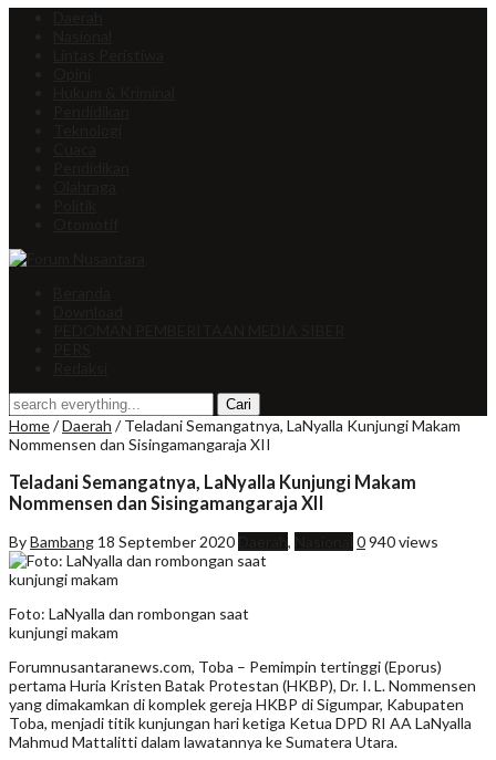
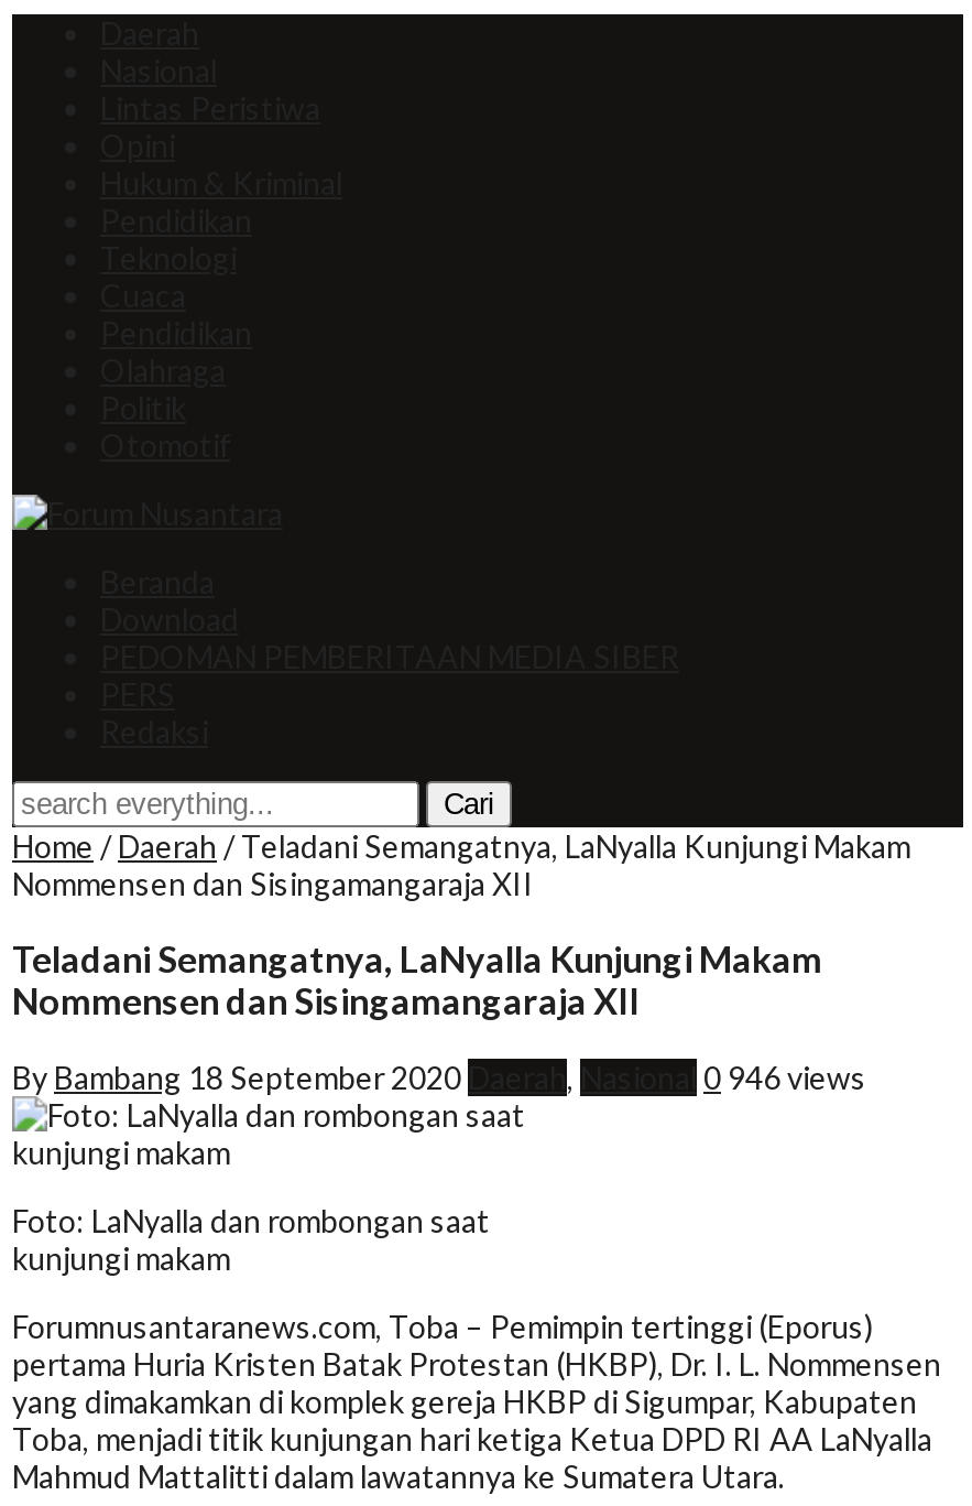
[9,532,438,551] By Bambang 18 September 2020 Daerah, Nasional 0 940 views -> [12,1058,866,1096] By Bambang 18 September 2020 Daerah, Nasional 0 946 views

